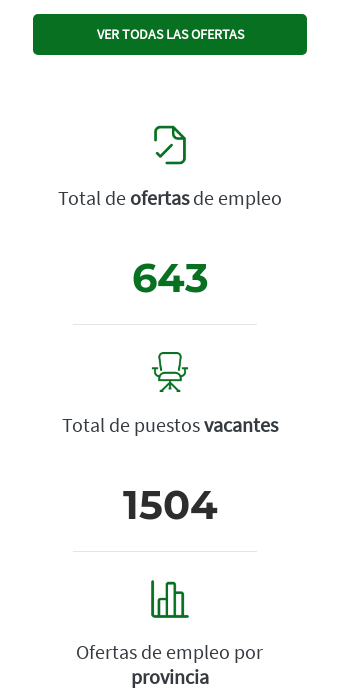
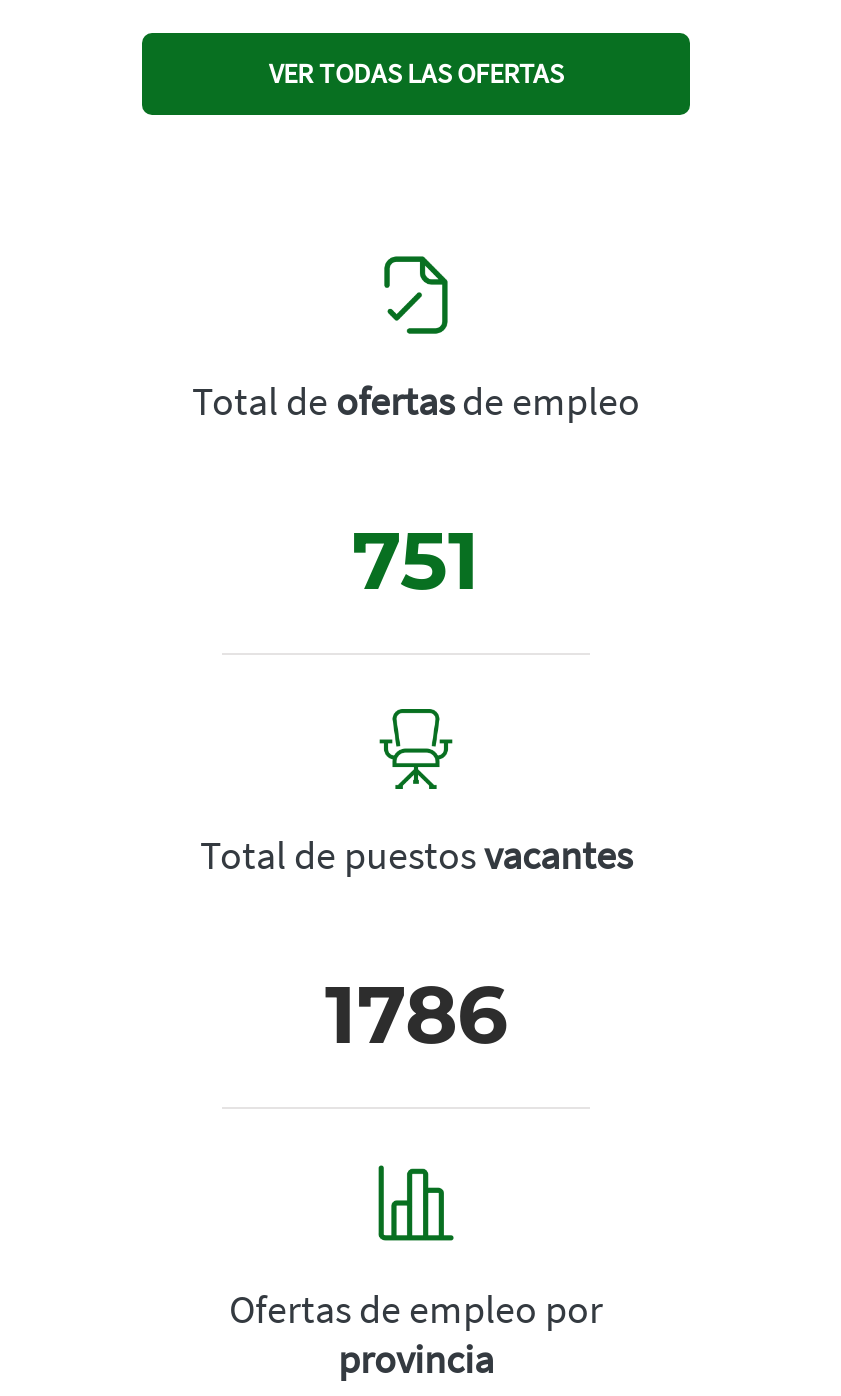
[131,253,208,302] 643 -> [352,511,480,609] 751
[122,480,217,529] 1504 -> [325,965,507,1063] 1786

